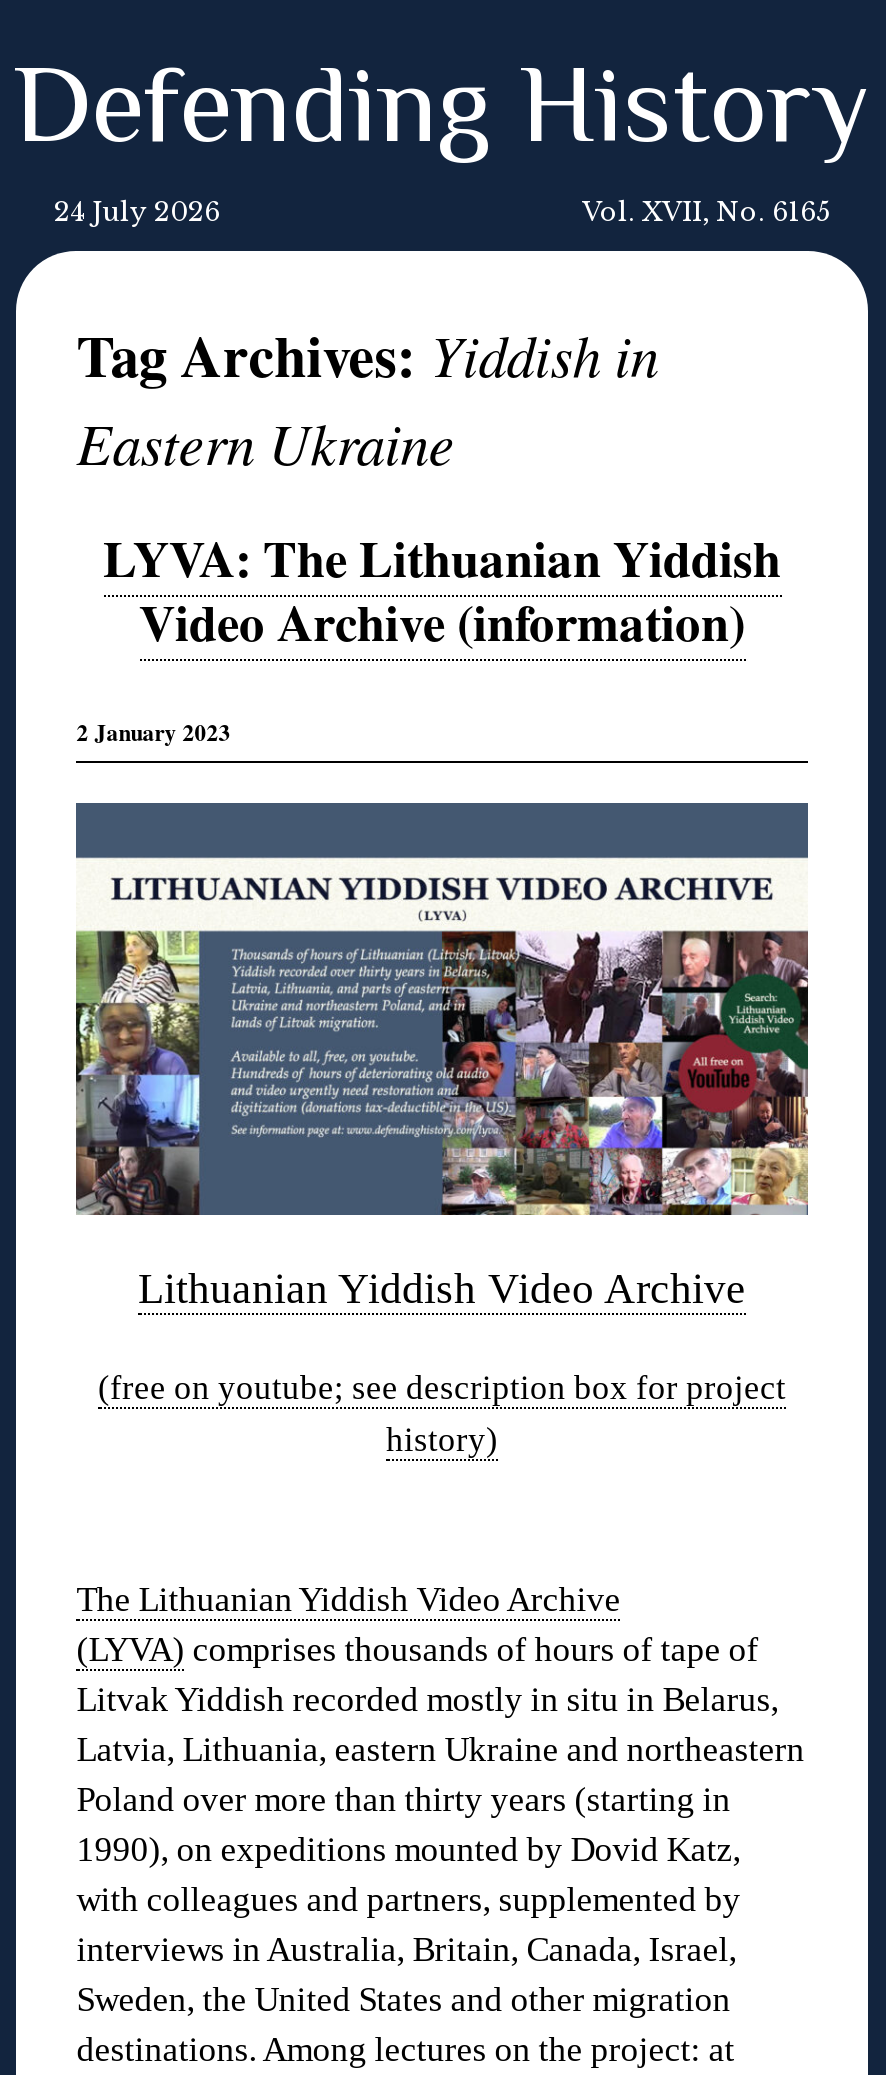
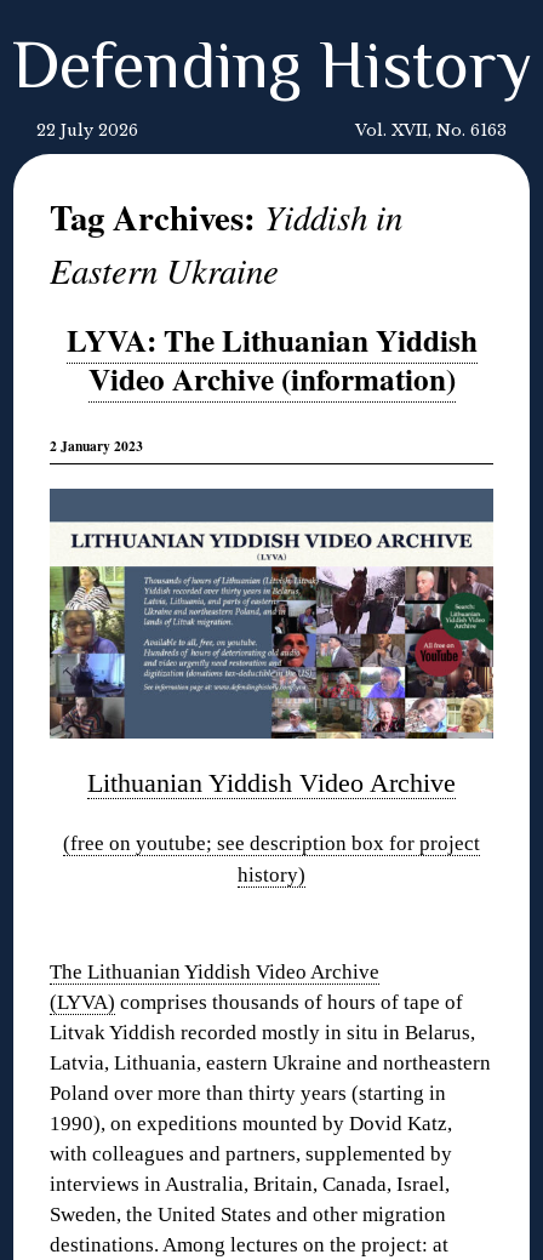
[54,197,220,227] 24 July 2026 -> [36,121,138,139] 22 July 2026
[582,197,830,227] Vol. XVII, No. 6165 -> [355,121,507,139] Vol. XVII, No. 6163

